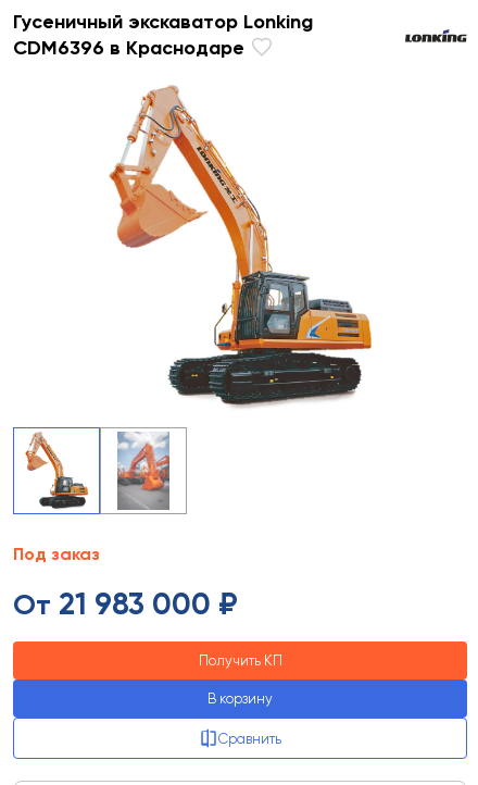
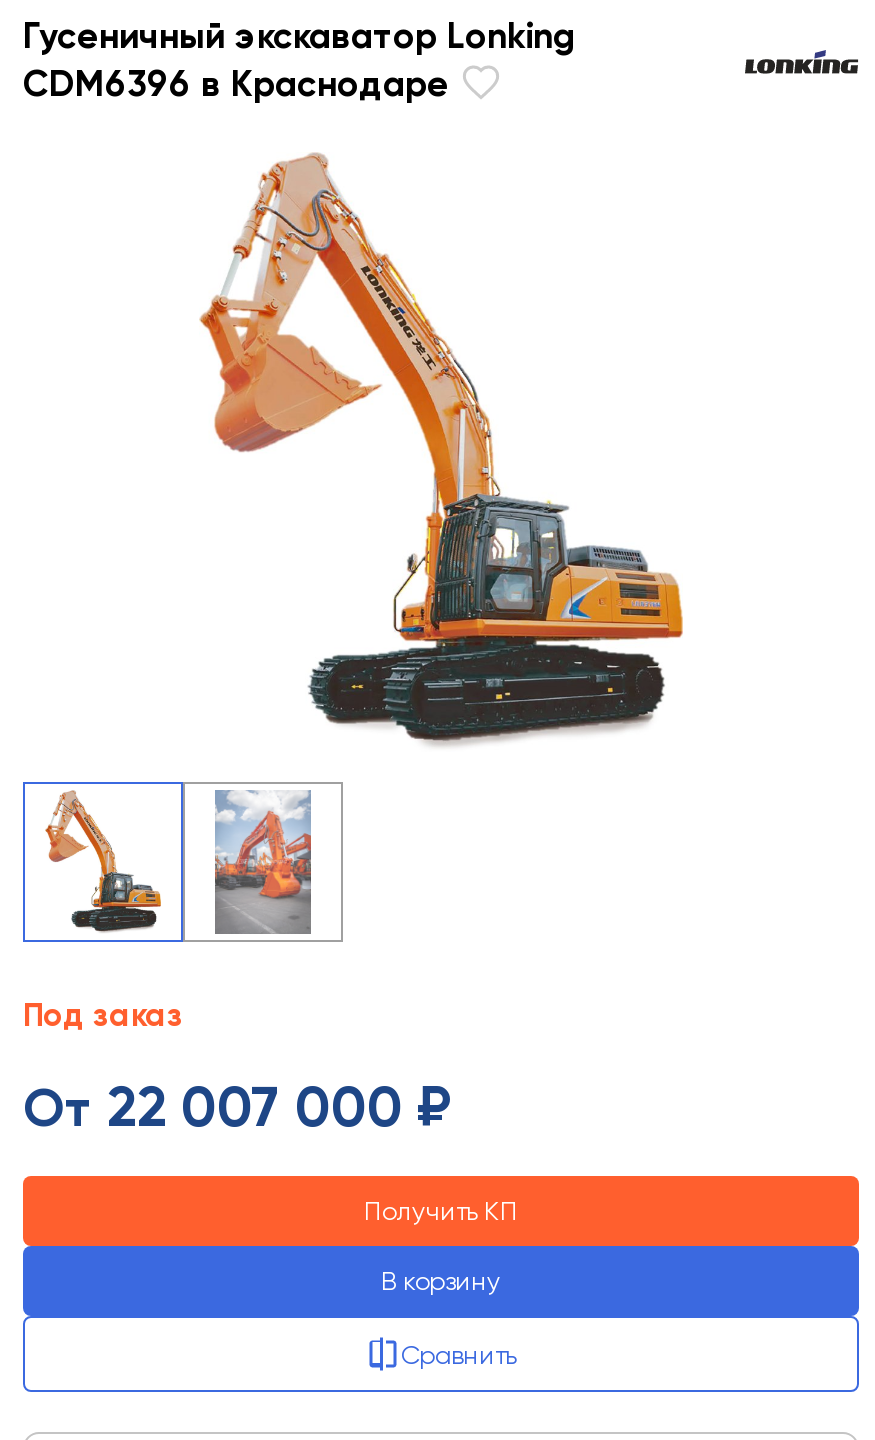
[13,586,238,622] От 21 983 000 ₽ -> [23,1074,453,1140] От 22 007 000 ₽

